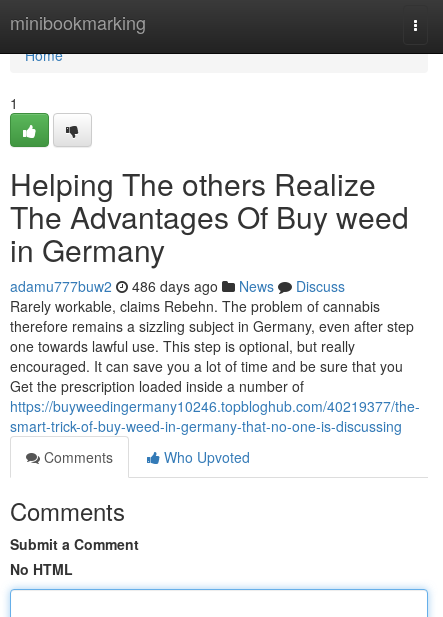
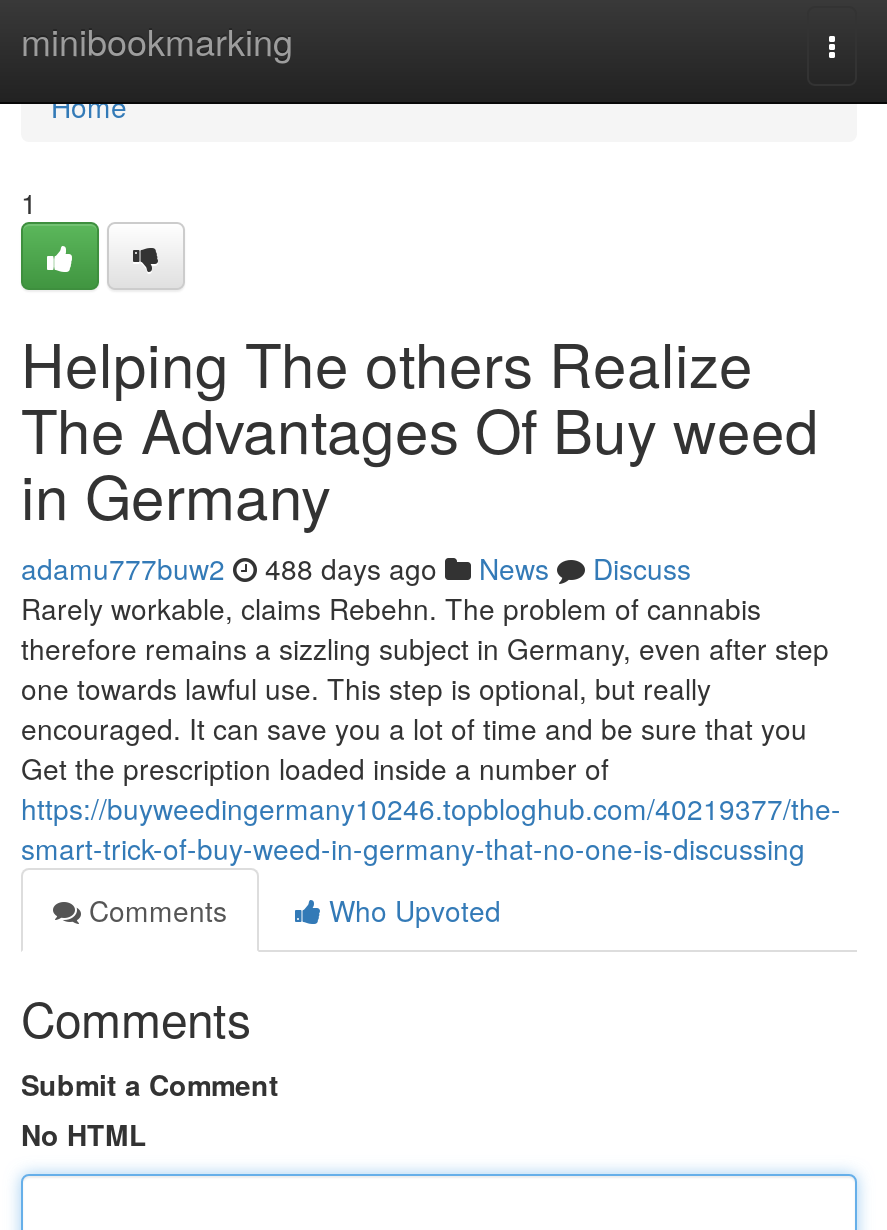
[10,276,345,296] adamu777buw2 486 days ago News Discuss -> [21,548,691,588] adamu777buw2 488 days ago News Discuss

